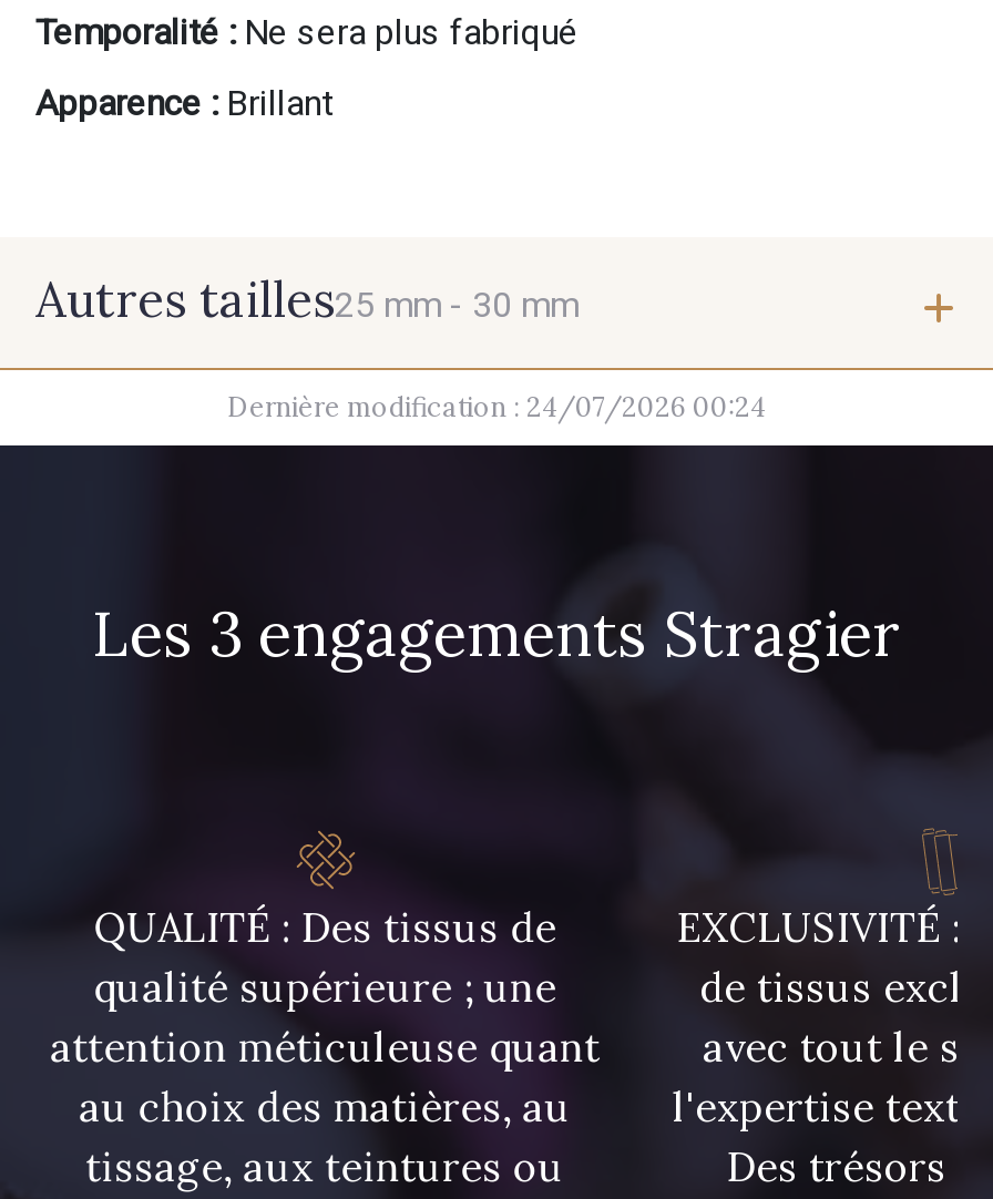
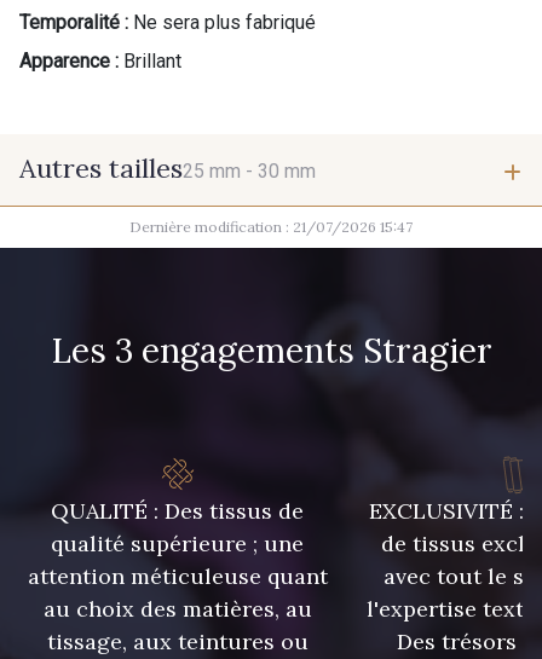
[227,390,766,423] Dernière modification : 24/07/2026 00:24 -> [129,218,413,236] Dernière modification : 21/07/2026 15:47

